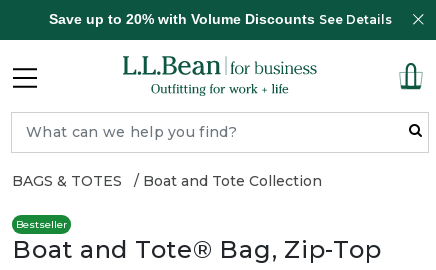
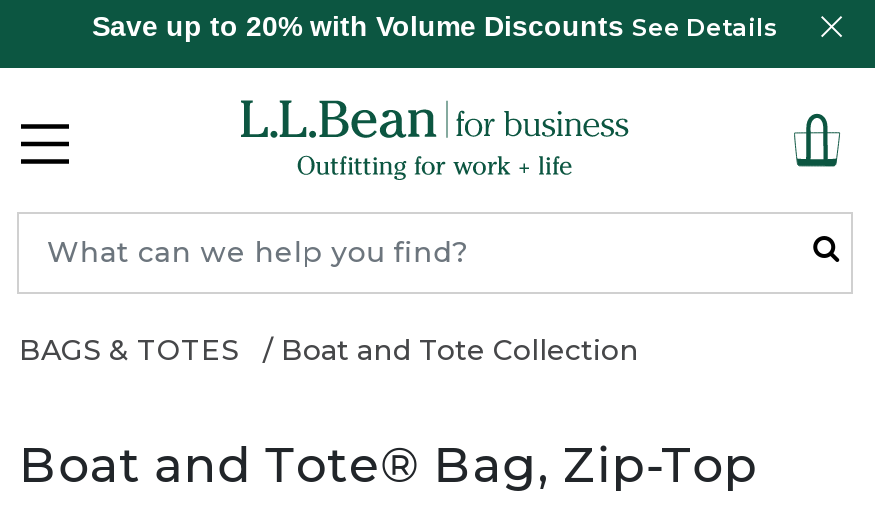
[16,218,67,231] Bestseller -> none

